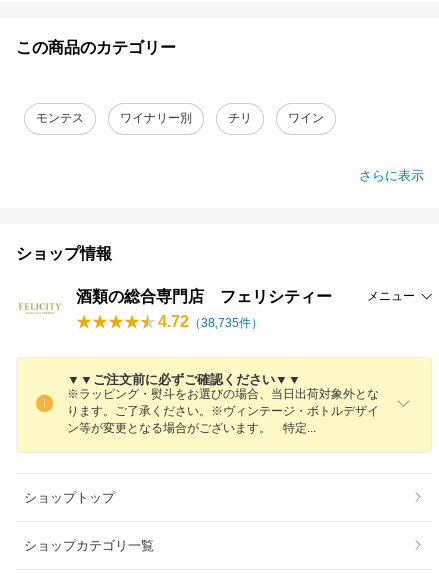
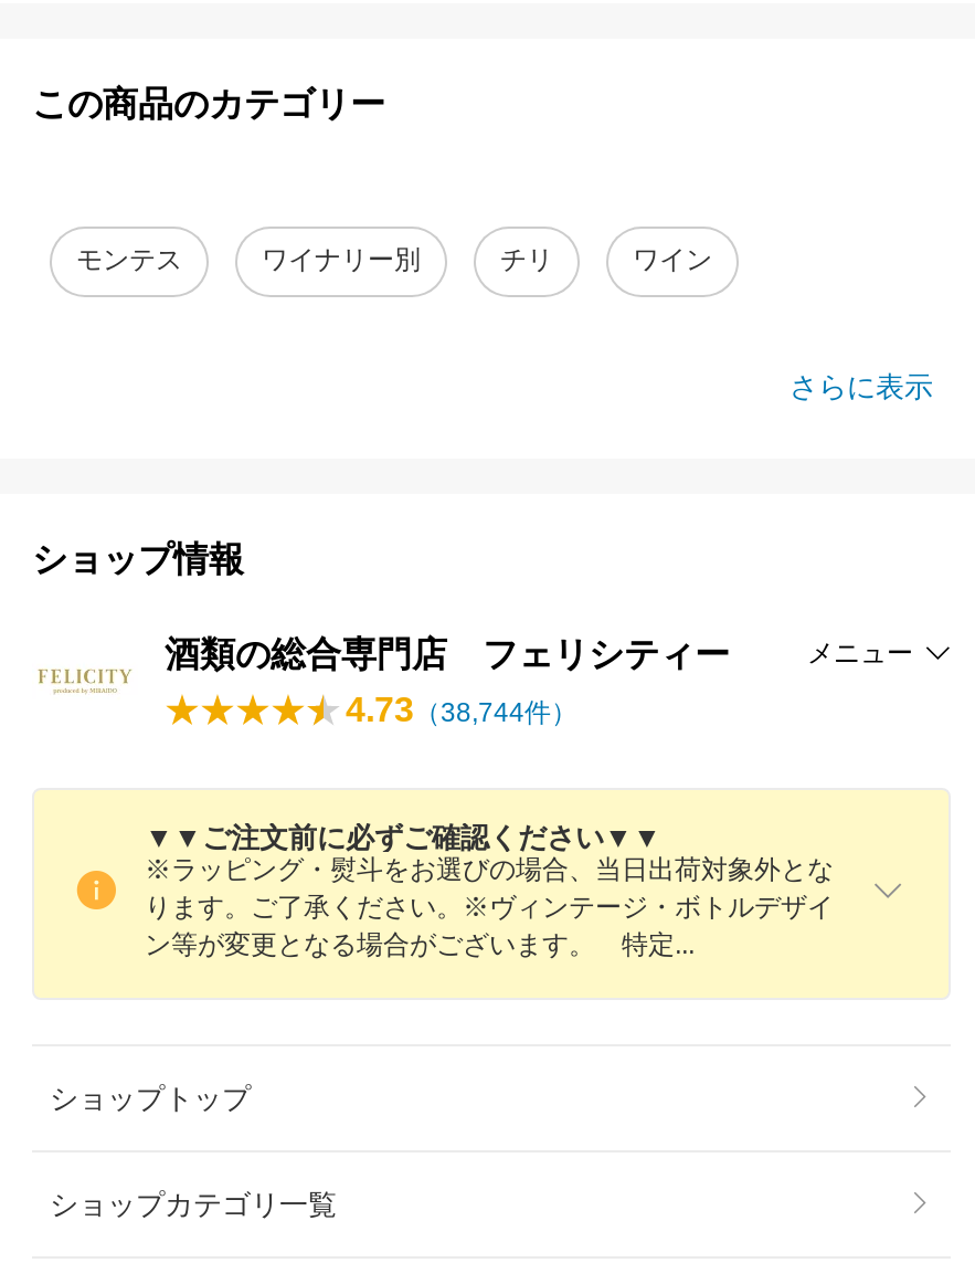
[158,313,263,330] 4.72（38,735件） -> [346,690,577,728] 4.73（38,744件）

